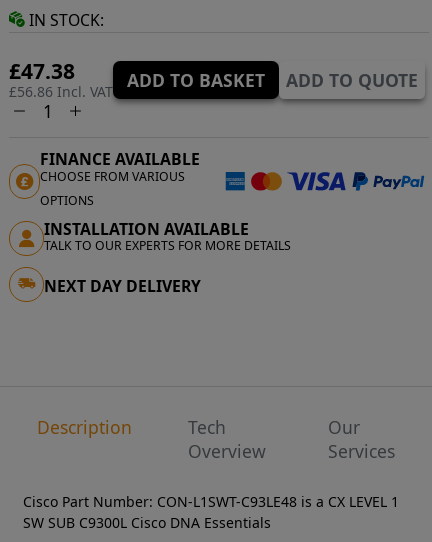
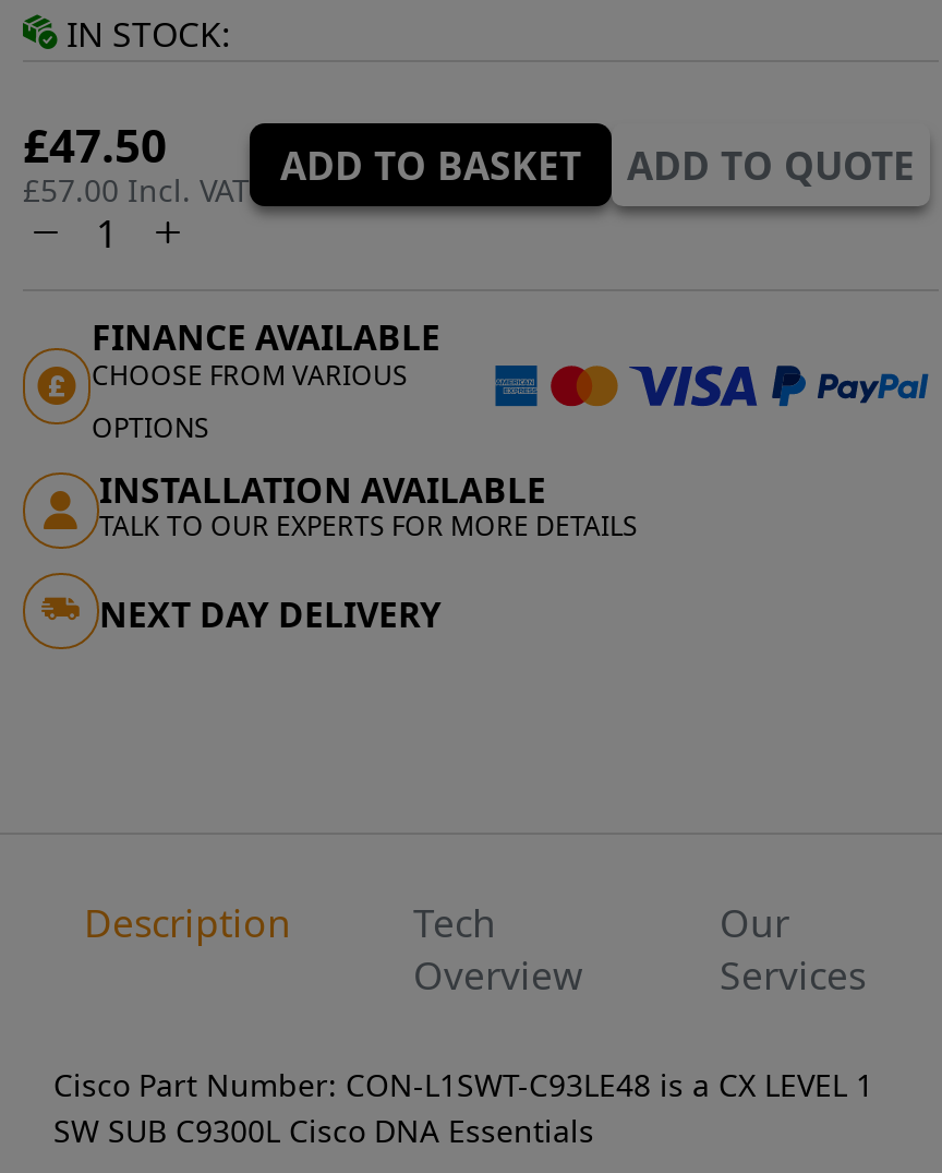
[9,57,75,85] £47.38 -> [23,115,167,176] £47.50
[9,68,418,101] £56.86 Incl. VAT ADD TO BASKET ADD TO QUOTE -> [23,139,915,211] £57.00 Incl. VAT ADD TO BASKET ADD TO QUOTE

